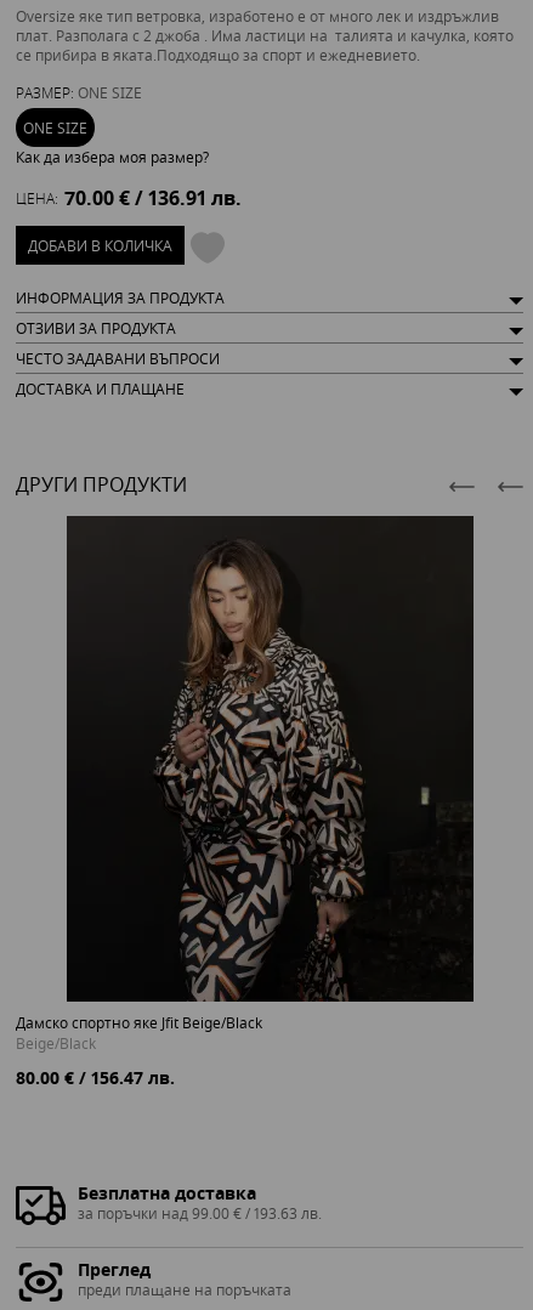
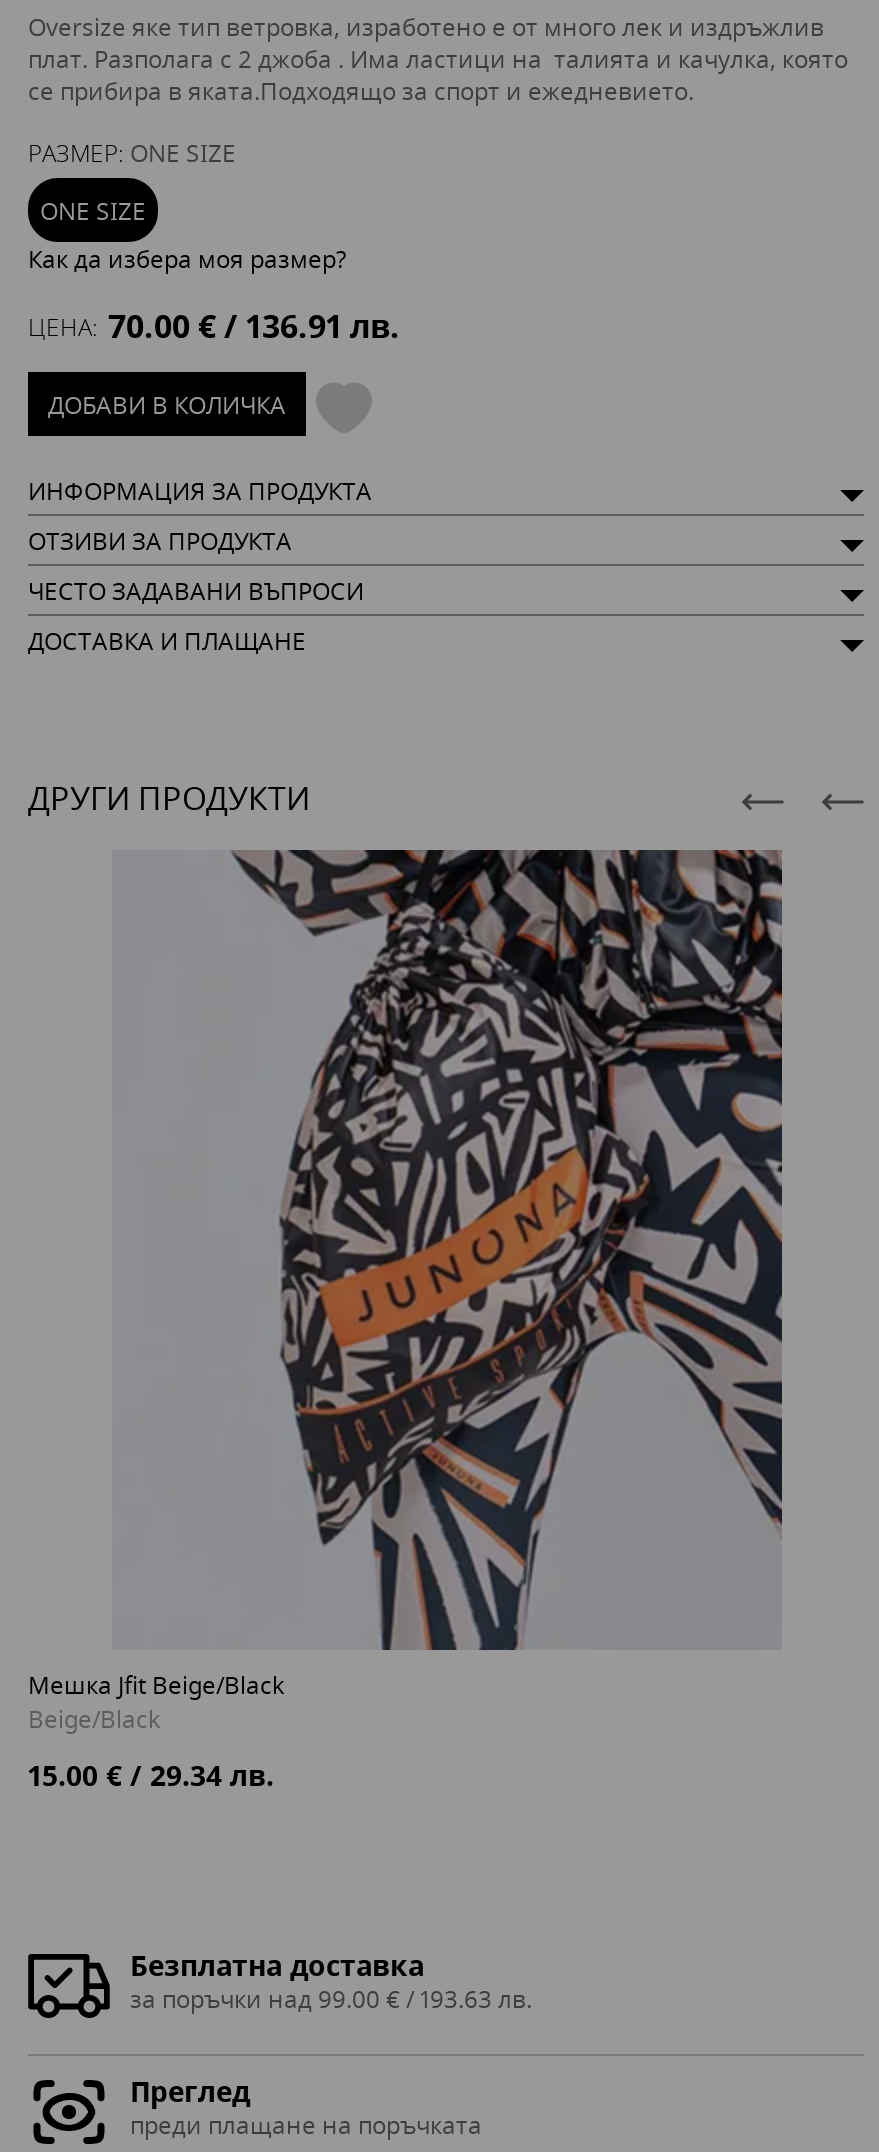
[16,515,475,1032] [image] | Дамско спортно яке Jfit Beige/Black -> [28,848,784,1700] [image] | Мешка Jfit Beige/Black
[16,1066,175,1089] 80.00 € / 156.47 лв. -> [28,1756,274,1794] 15.00 € / 29.34 лв.

